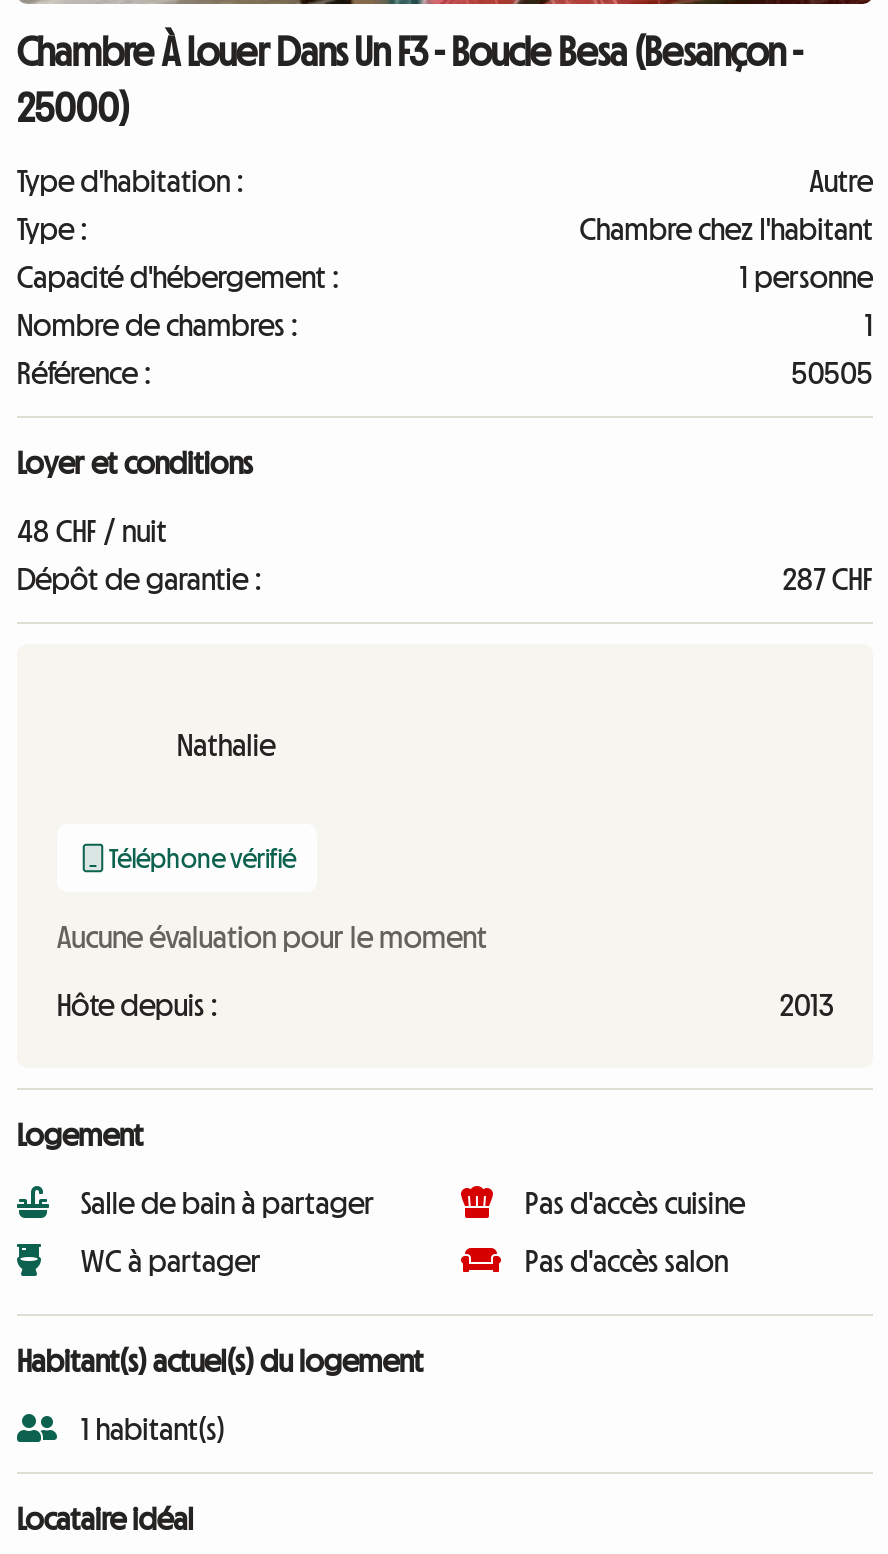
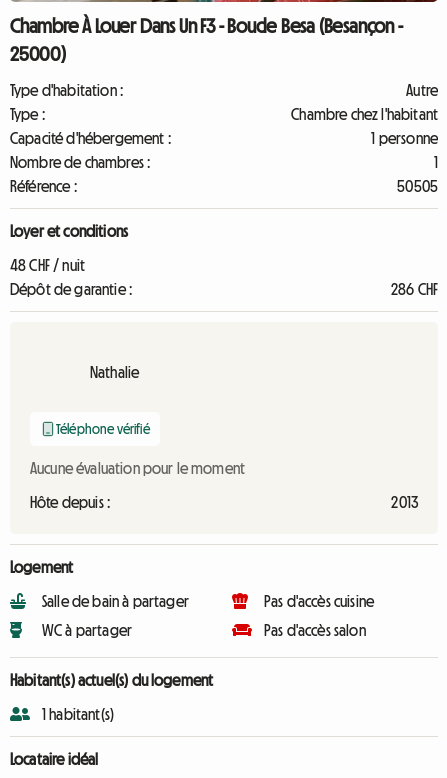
[783,563,873,595] 287 CHF -> [391,281,438,297] 286 CHF

